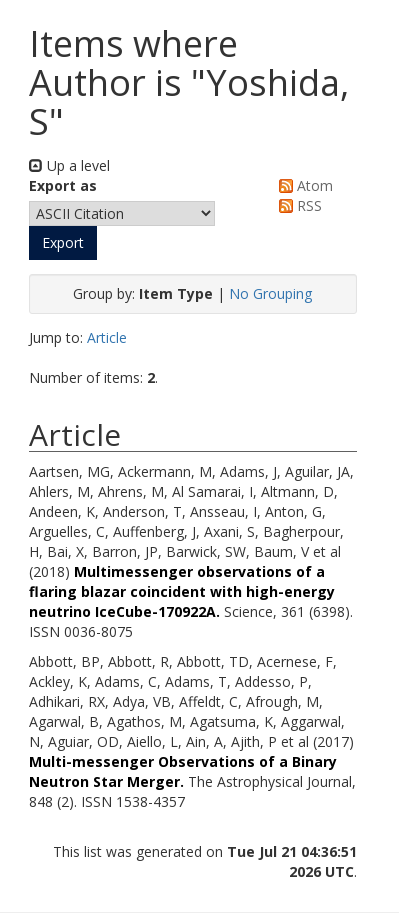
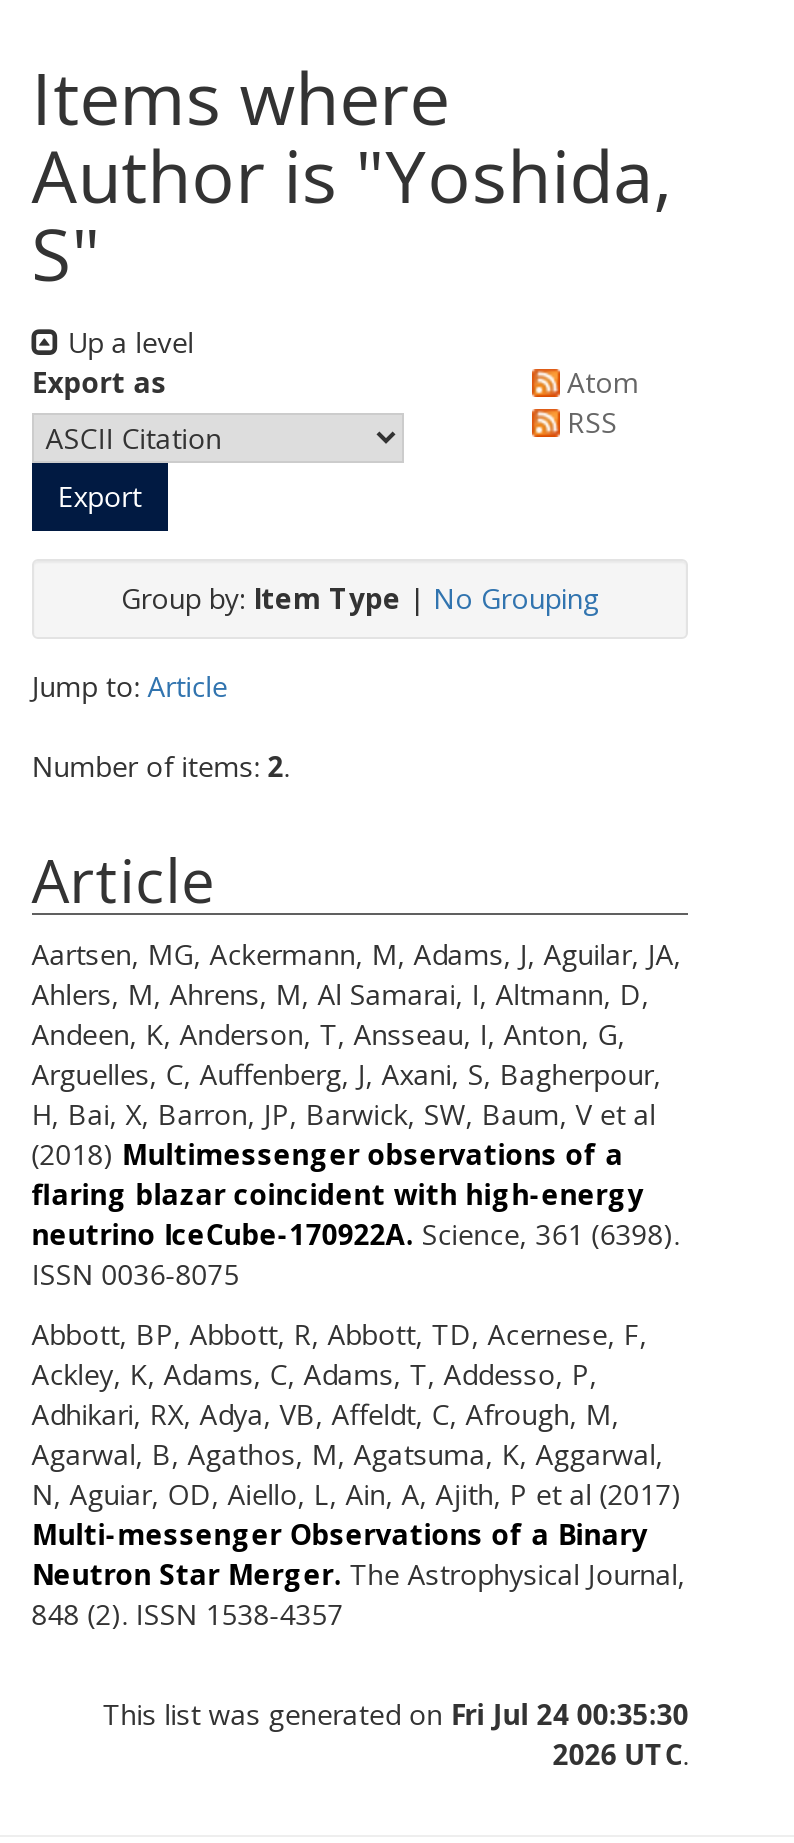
[53,842,357,861] This list was generated on Tue Jul 21 04:36:51 -> [102,1694,688,1732] This list was generated on Fri Jul 24 00:35:30

